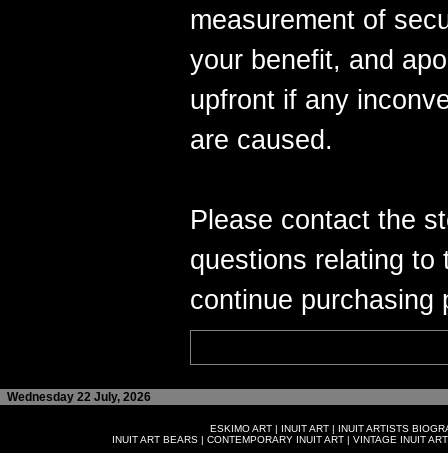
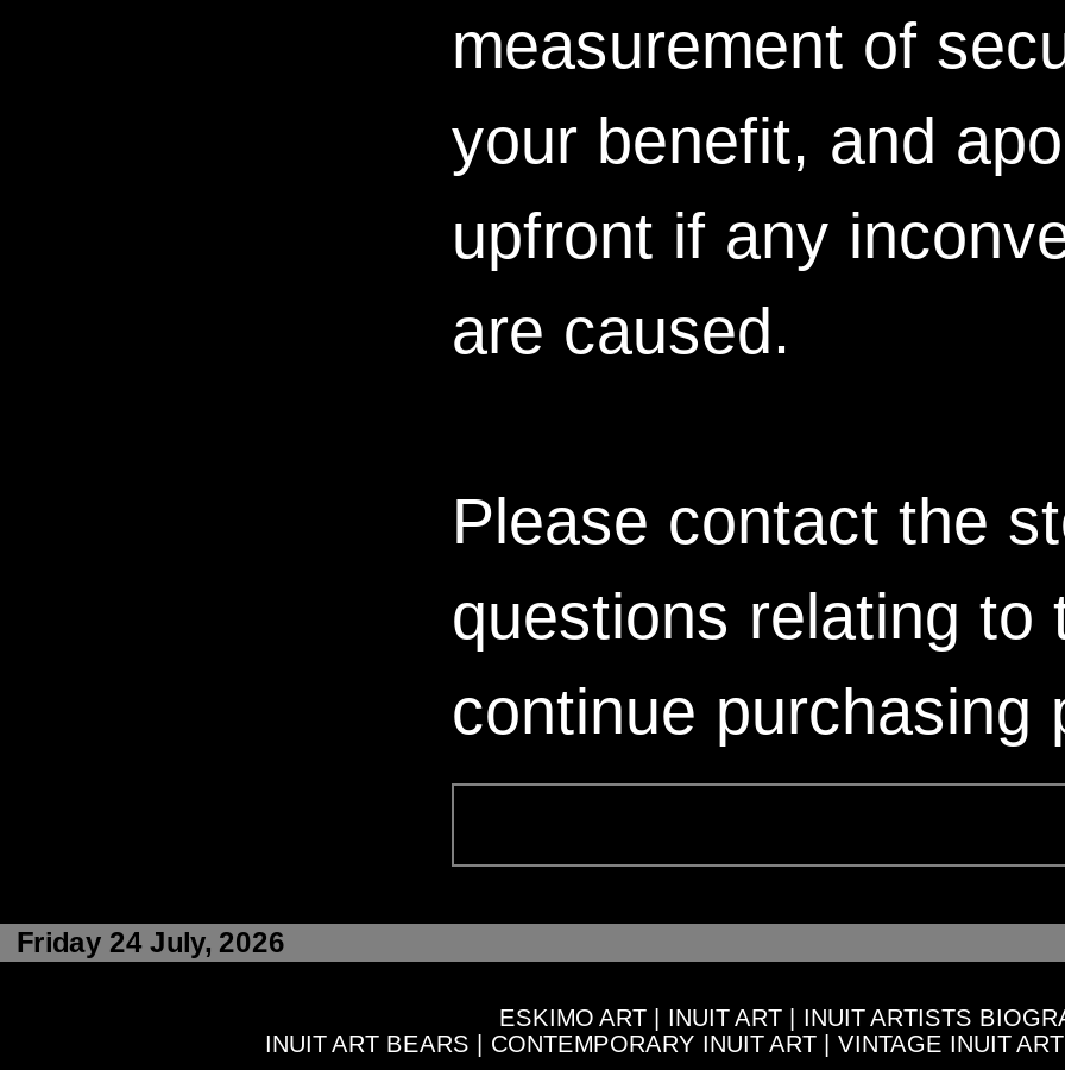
[1,390,157,404] Wednesday 22 July, 2026 -> [2,926,300,959] Friday 24 July, 2026

